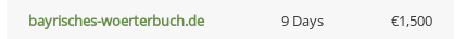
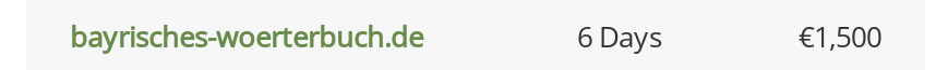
[281,10,323,30] 9 Days -> [577,16,662,55] 6 Days

